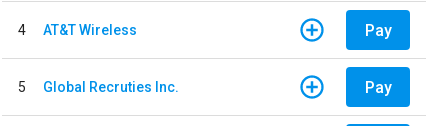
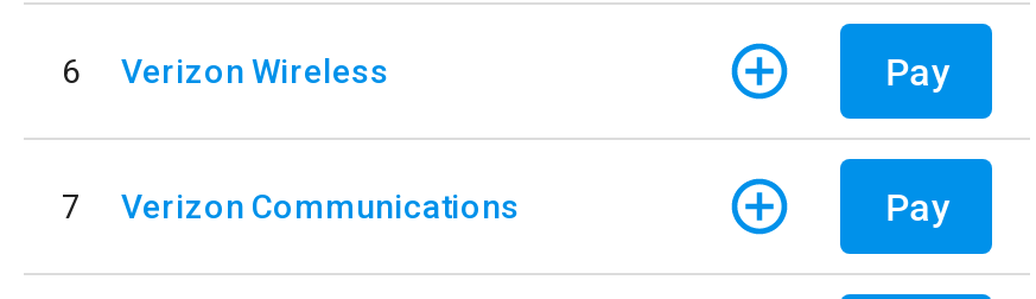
[18,21,26,37] 4 -> [62,51,81,89] 6
[43,21,137,37] AT&T Wireless -> [121,51,389,89] Verizon Wireless
[18,78,179,94] 5 | Global Recruties Inc. -> [62,186,520,224] 7 | Verizon Communications

